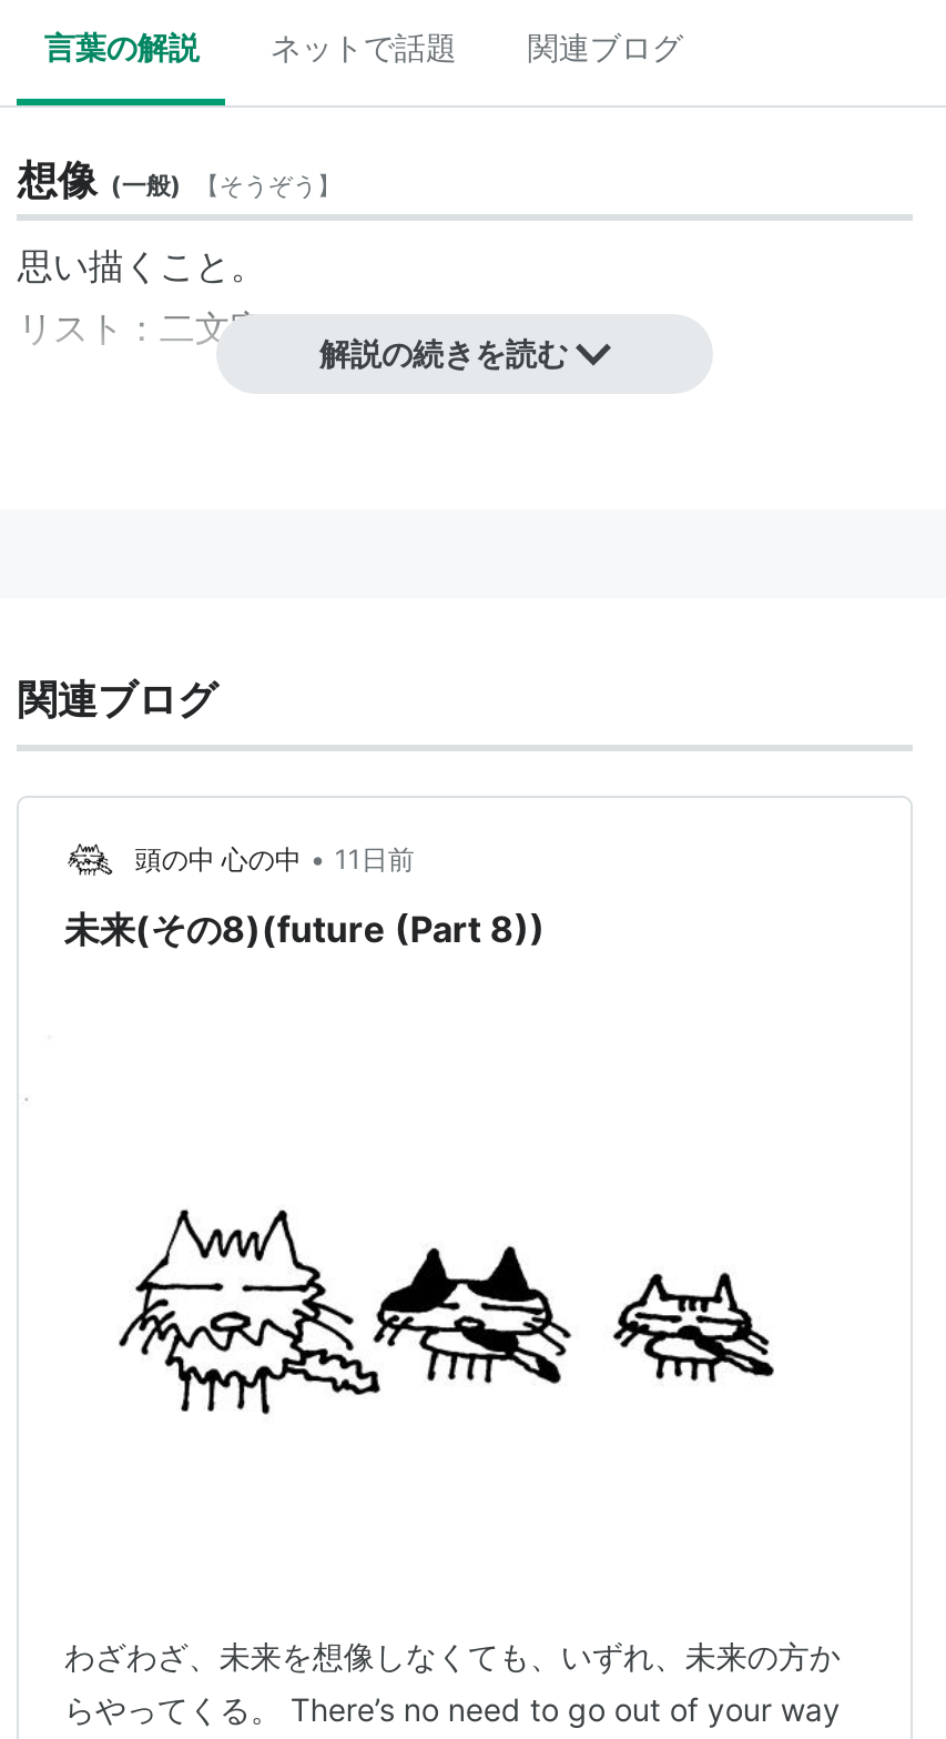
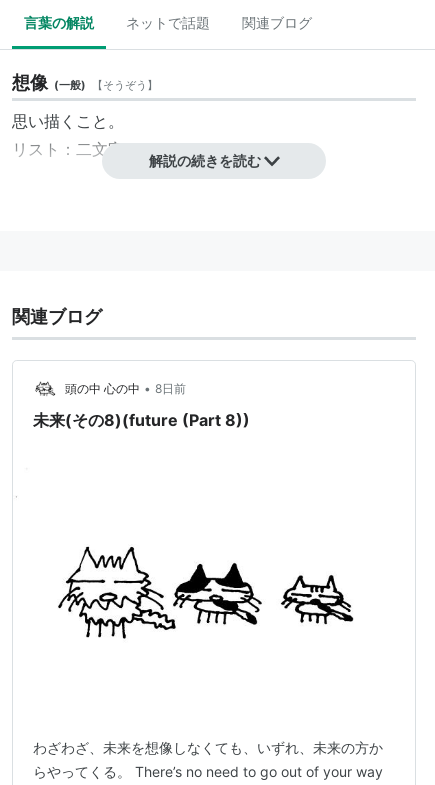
[135,841,415,876] 頭の中 心の中 • 11日前 -> [65,381,186,396] 頭の中 心の中 • 8日前

